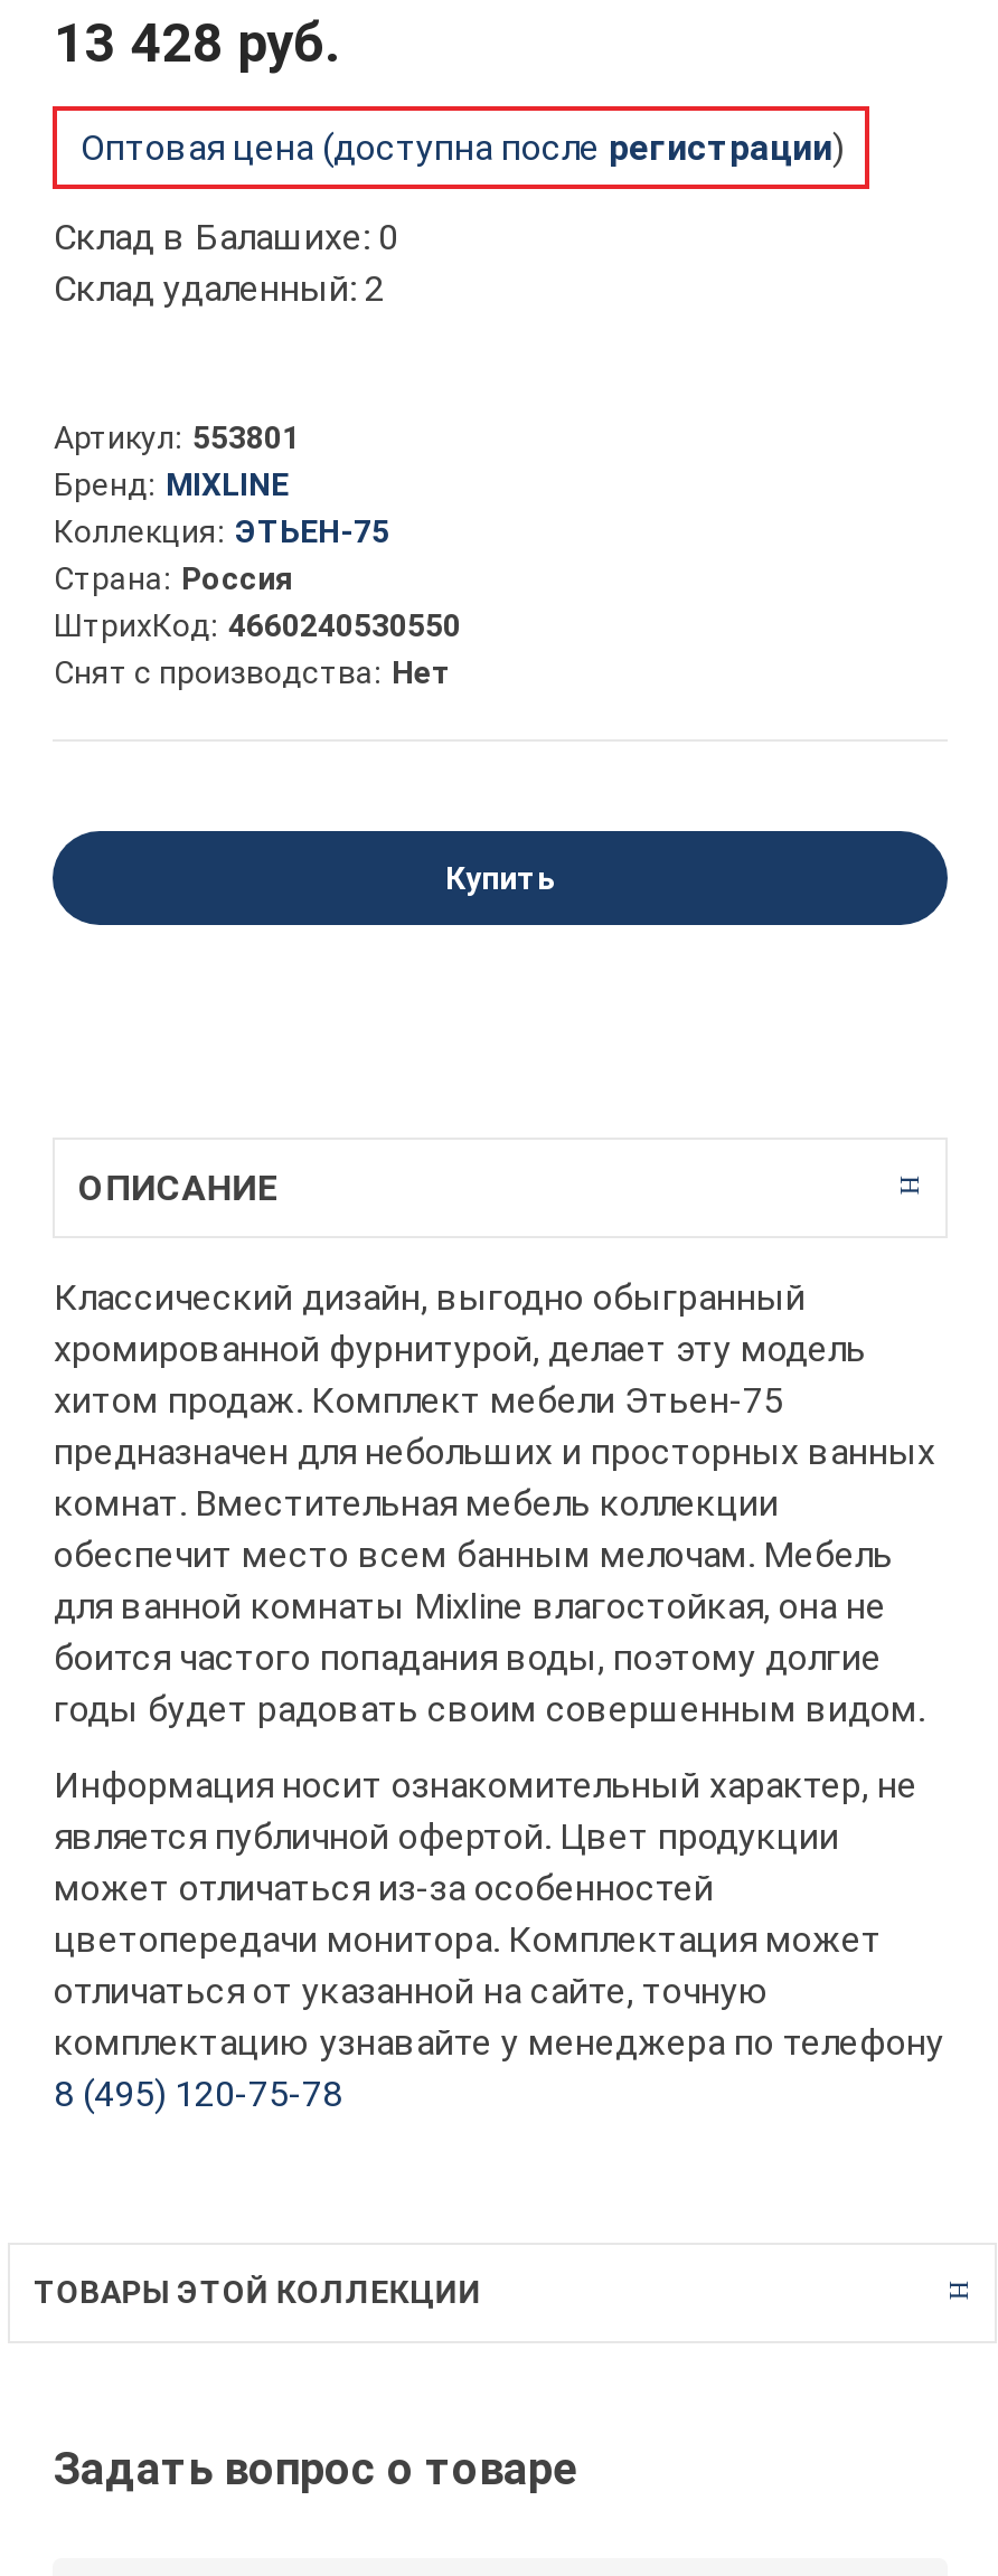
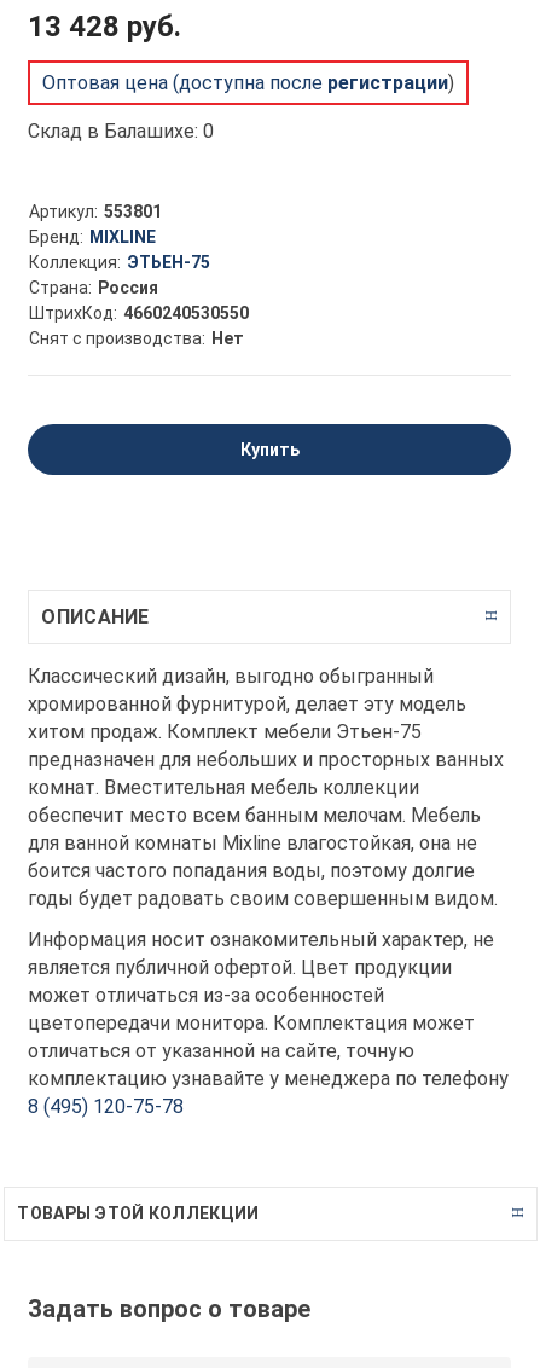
[54,268,385,311] Склад удаленный: 2 -> none

